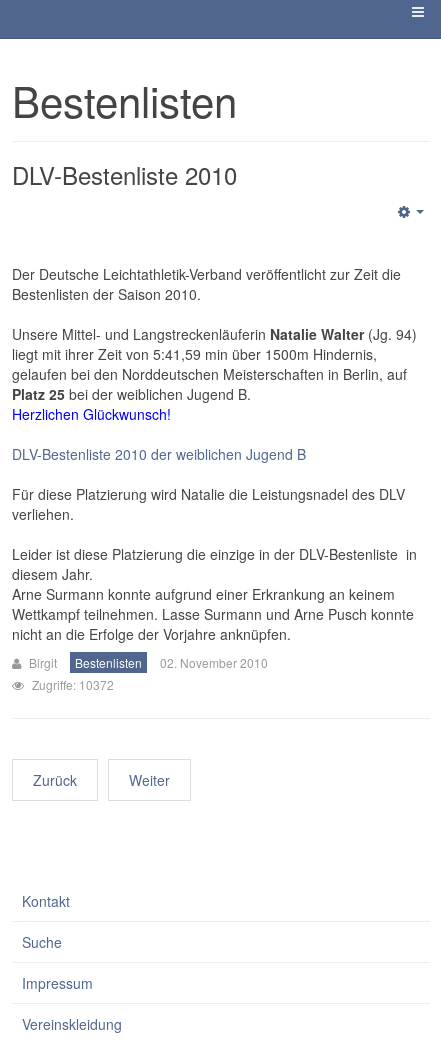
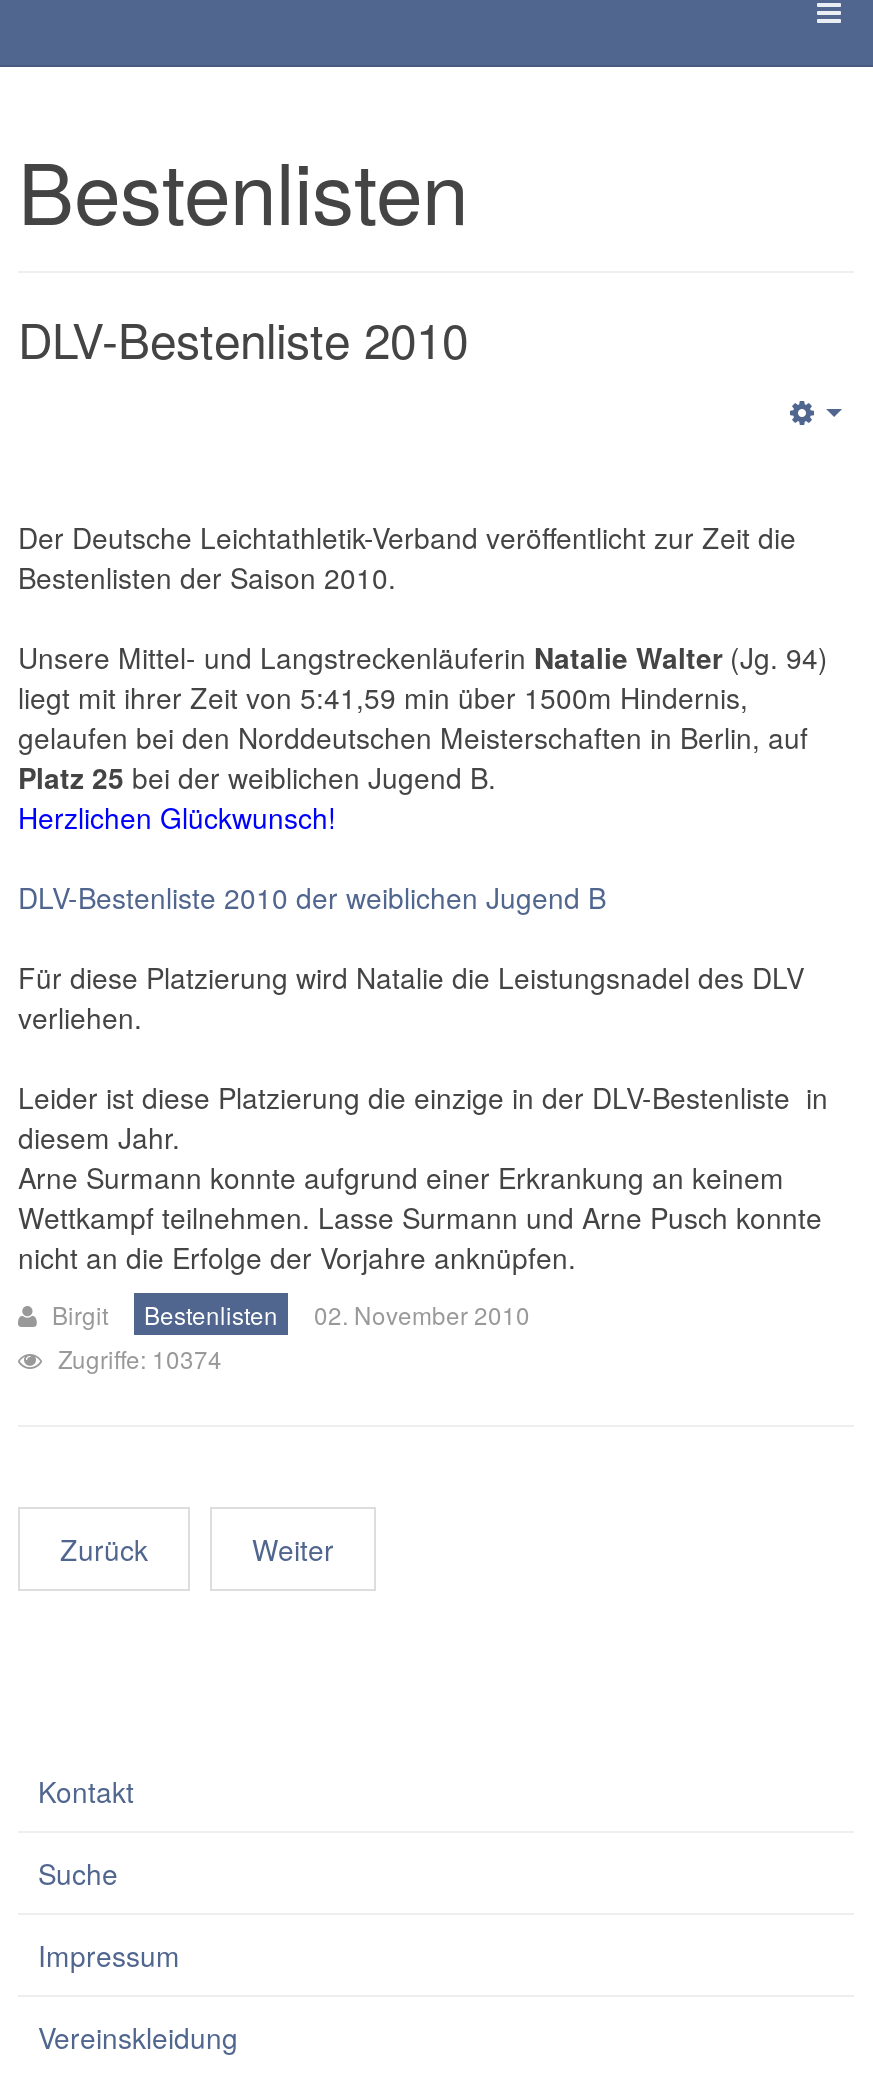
[32,676,114,693] Zugriffe: 10372 -> [58,1341,222,1375] Zugriffe: 10374

